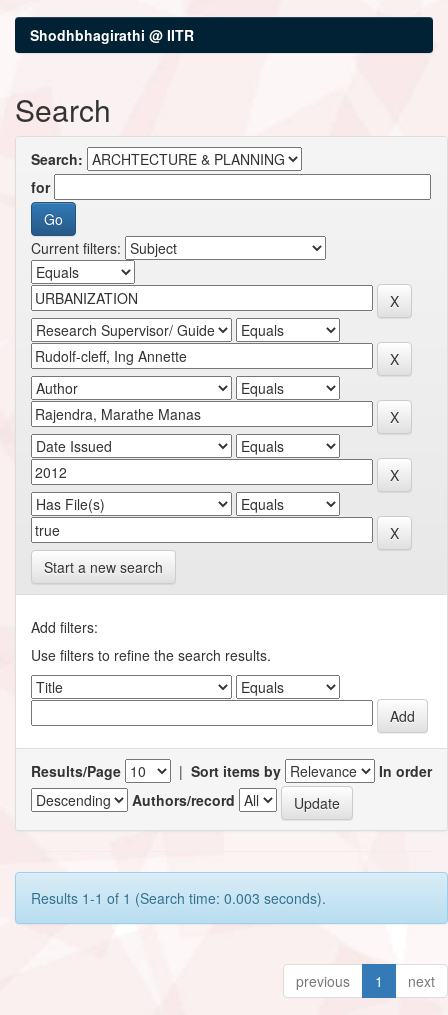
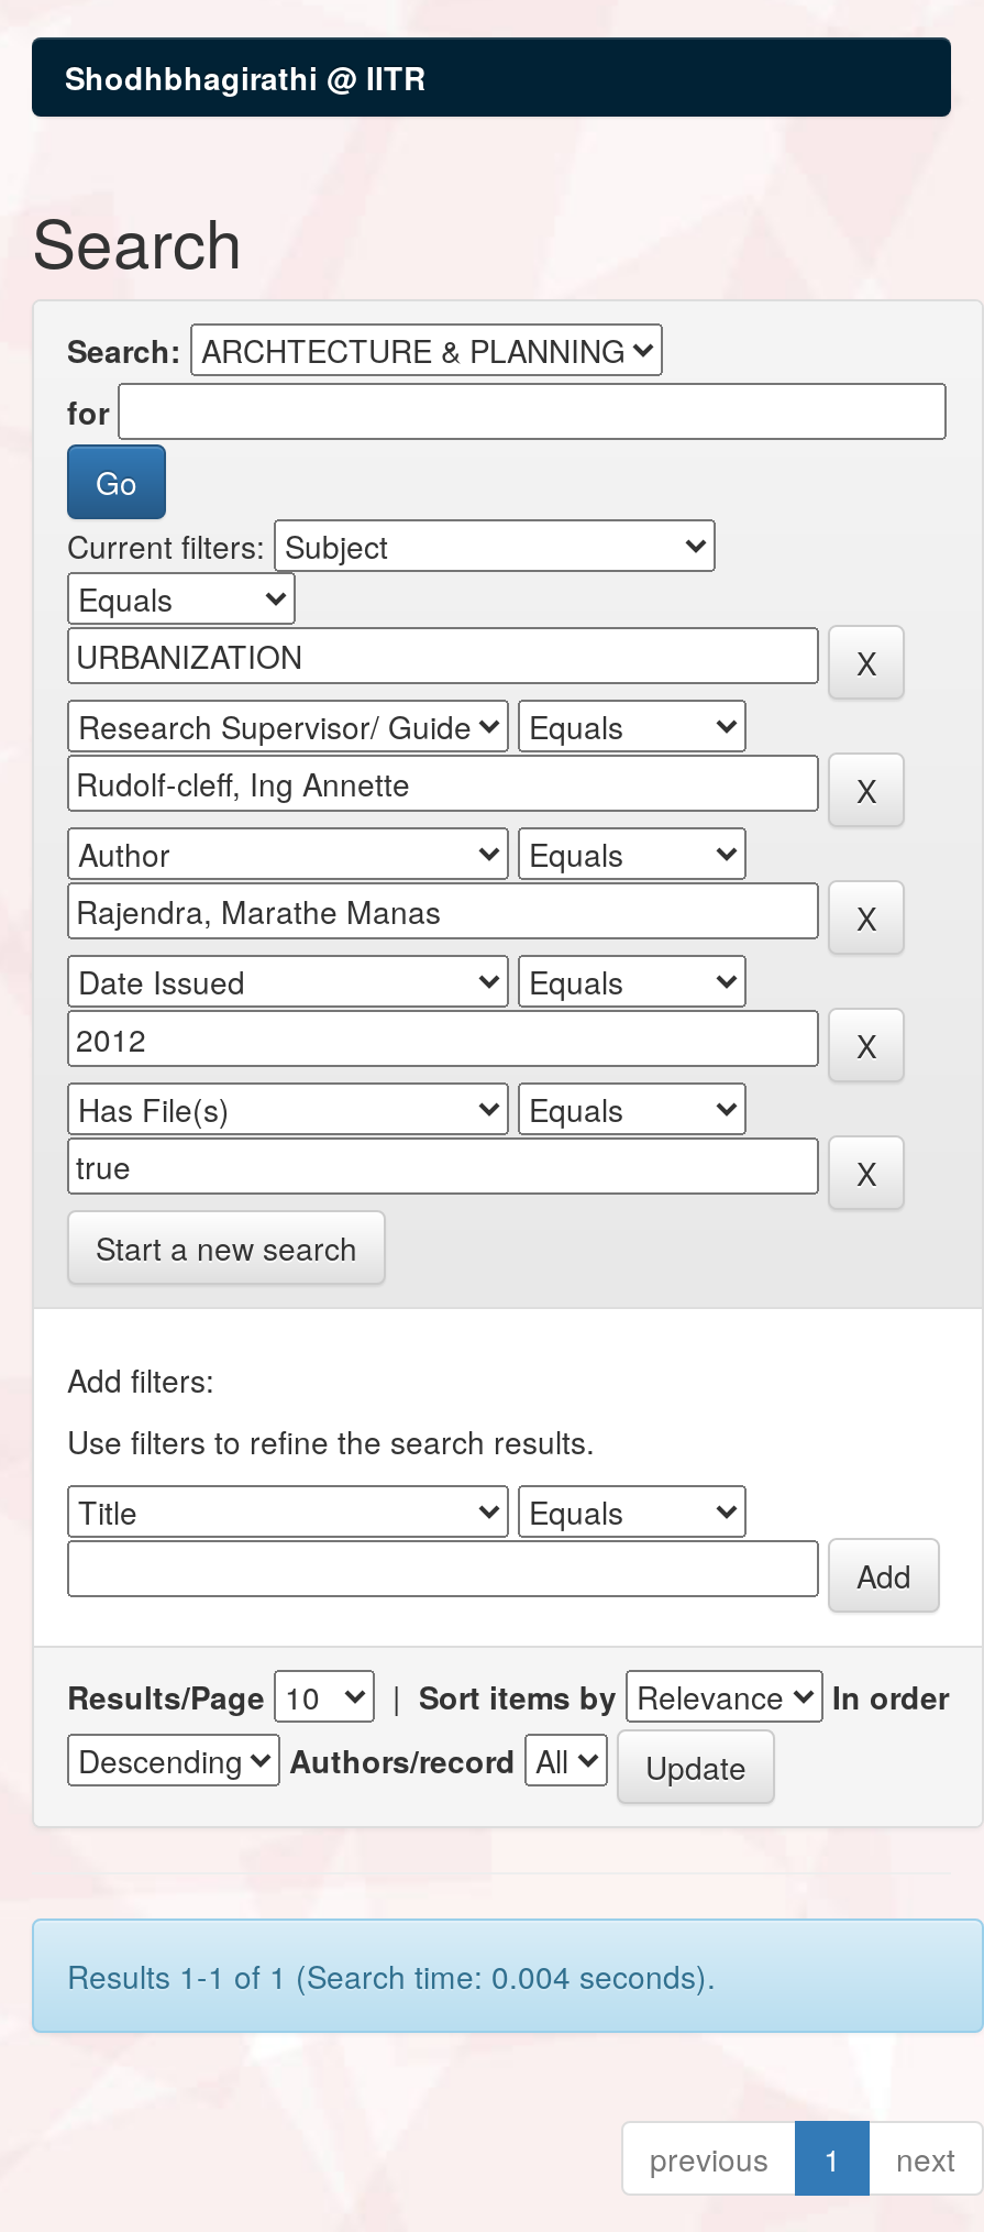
[31,887,326,907] Results 1-1 of 1 (Search time: 0.003 seconds). -> [67,1953,716,1997] Results 1-1 of 1 (Search time: 0.004 seconds).

